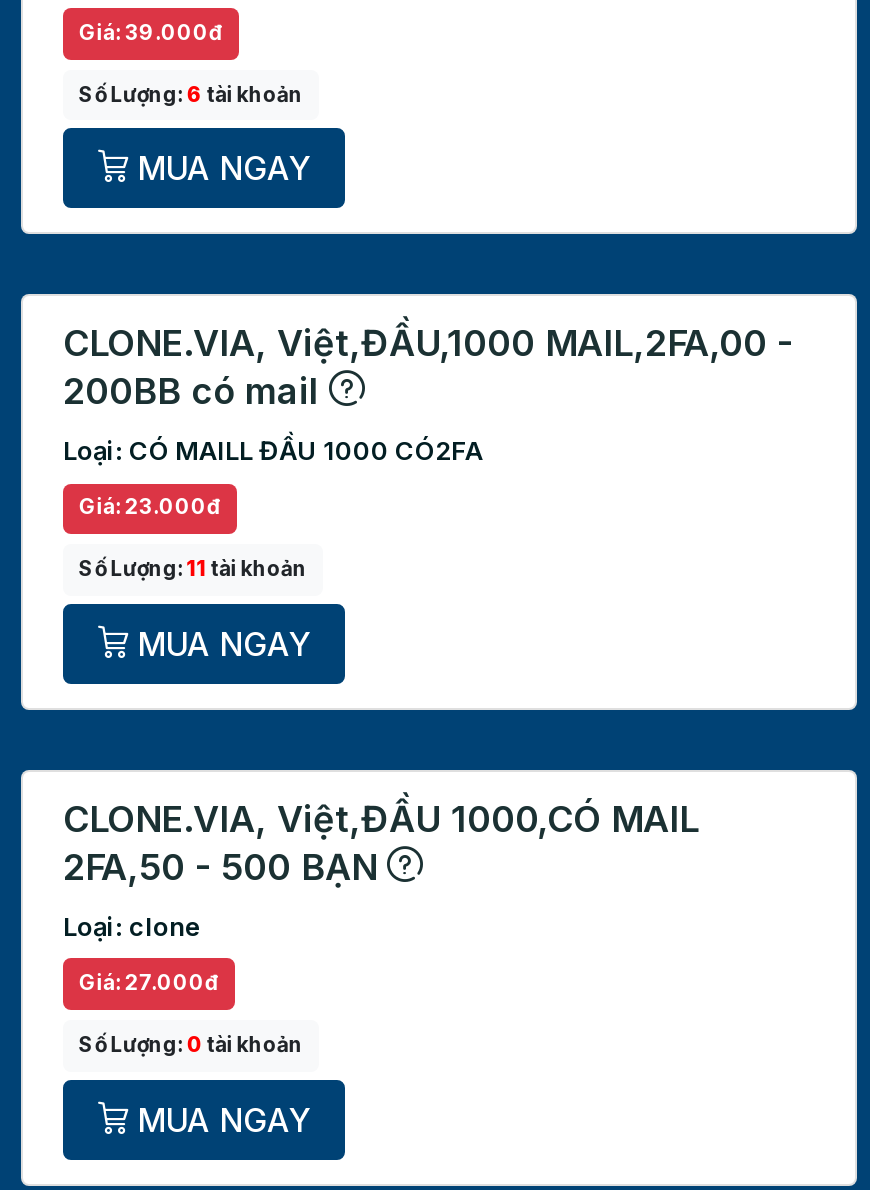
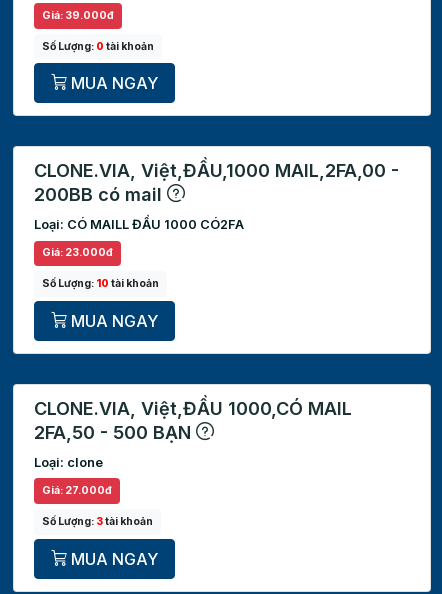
[79,81,303,107] Số Lượng: 6 tài khoản -> none
[79,557,307,583] Số Lượng: 11 tài khoản -> [42,277,159,290] Số Lượng: 10 tài khoản
none -> [42,515,153,528] Số Lượng: 3 tài khoản
moved [79,1032,303,1058] -> [42,40,154,53]: Số Lượng: 0 tài khoản

